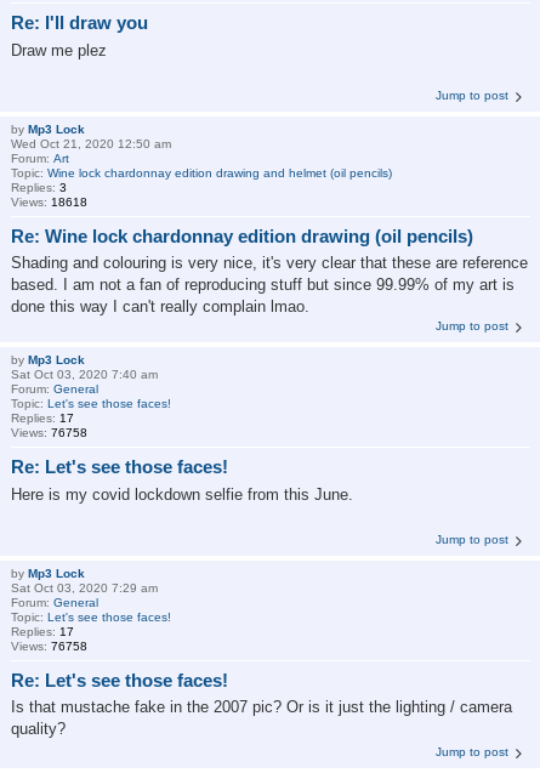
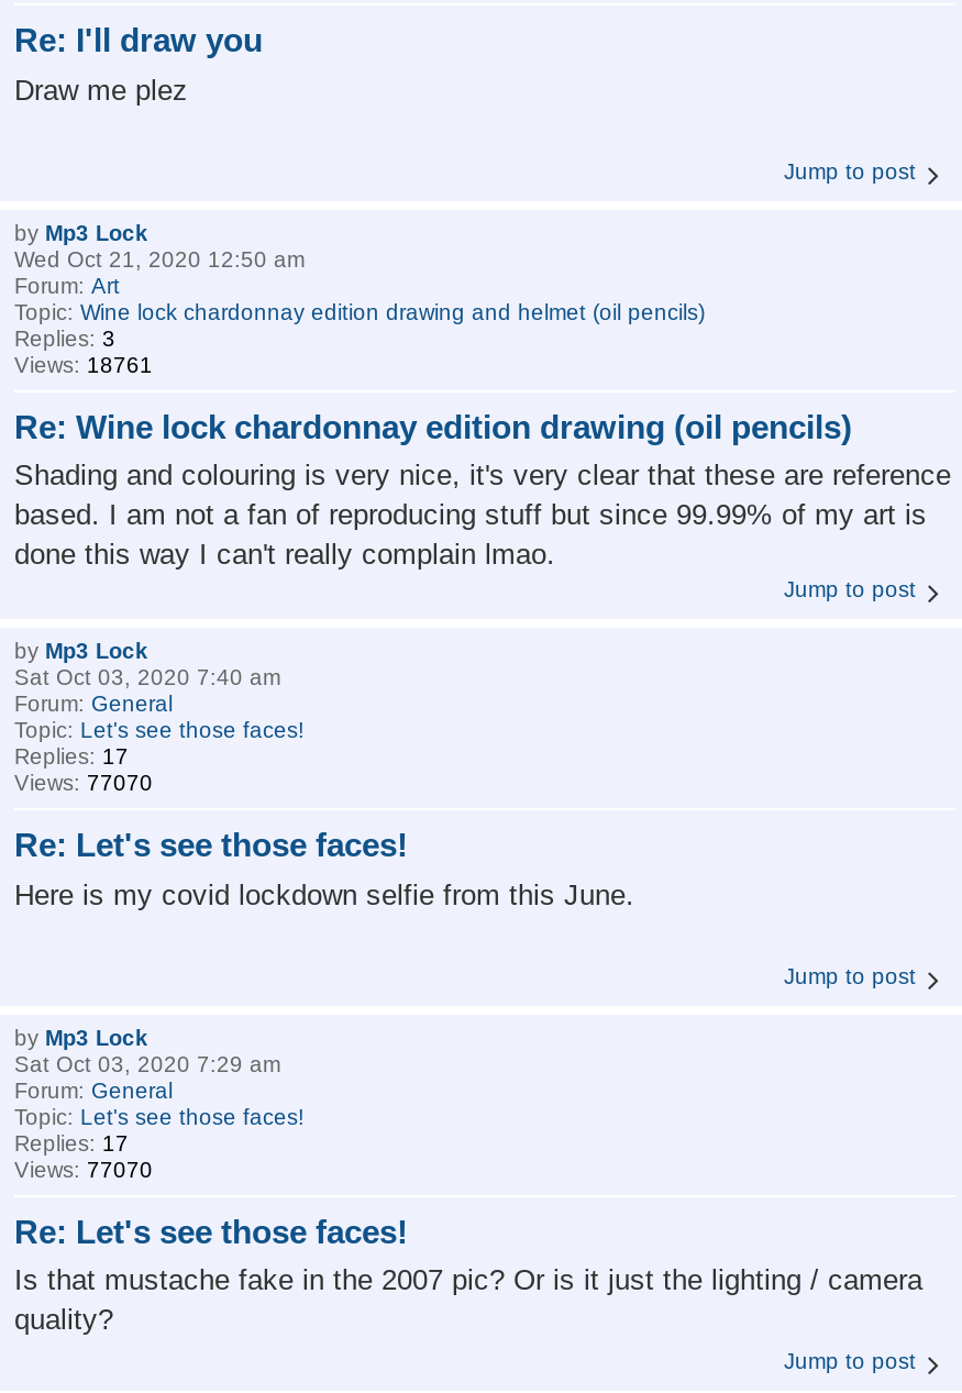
[11,195,87,208] Views: 18618 -> [14,352,153,376] Views: 18761
[11,426,87,439] Views: 76758 -> [14,771,153,795] Views: 77070
[11,639,87,652] Views: 76758 -> [14,1157,153,1181] Views: 77070

